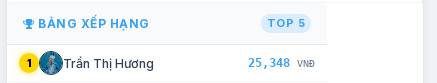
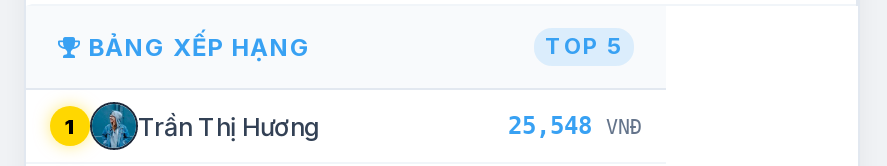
[248,55,315,69] 25,348 VNĐ -> [508,111,642,139] 25,548 VNĐ

